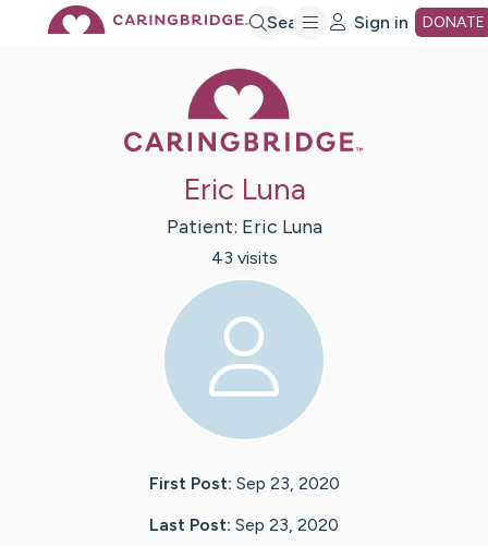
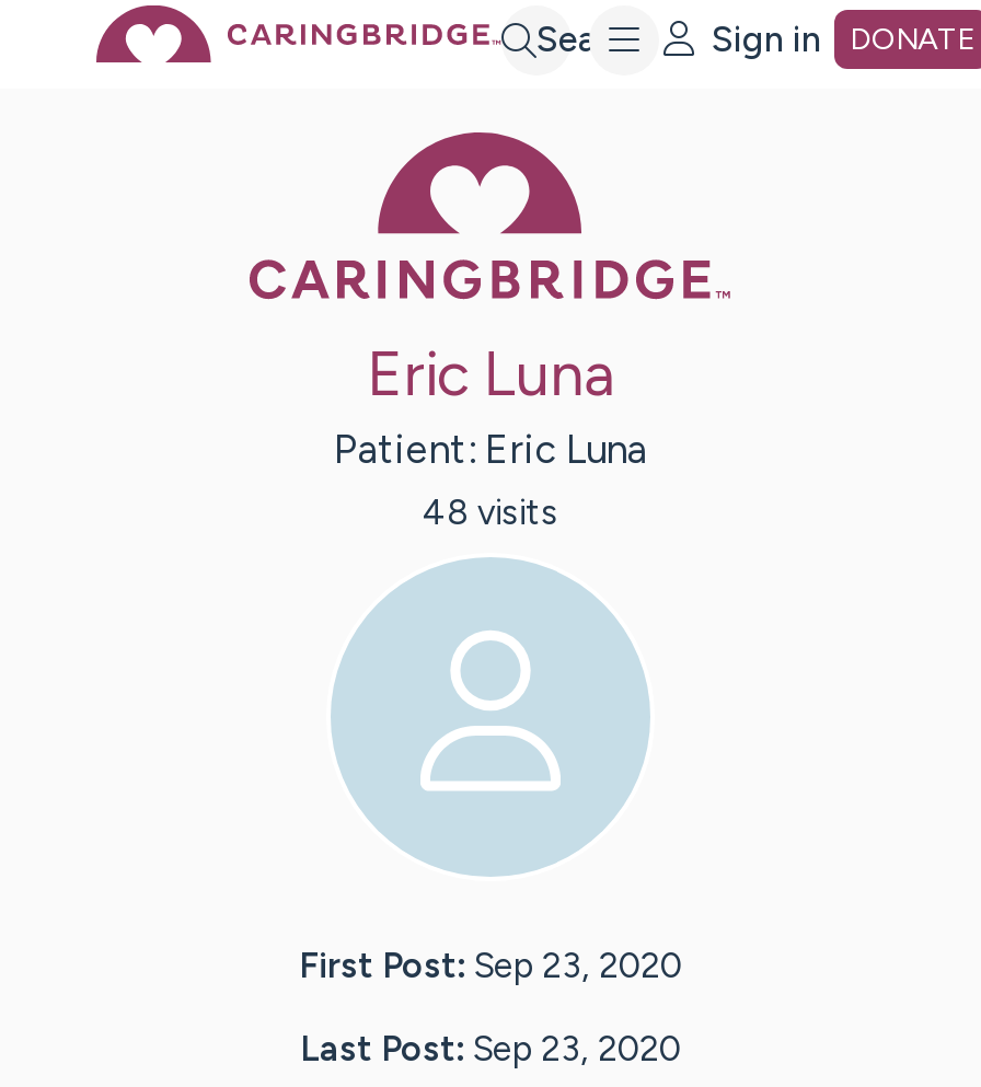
[211,248,277,268] 43 visits -> [423,492,558,534] 48 visits

